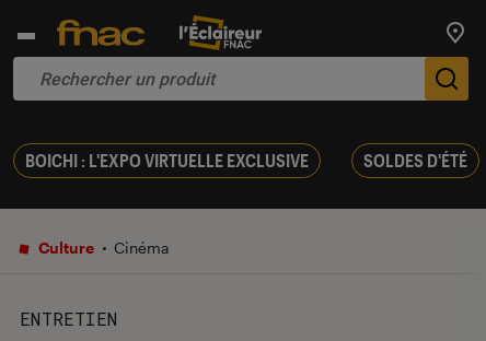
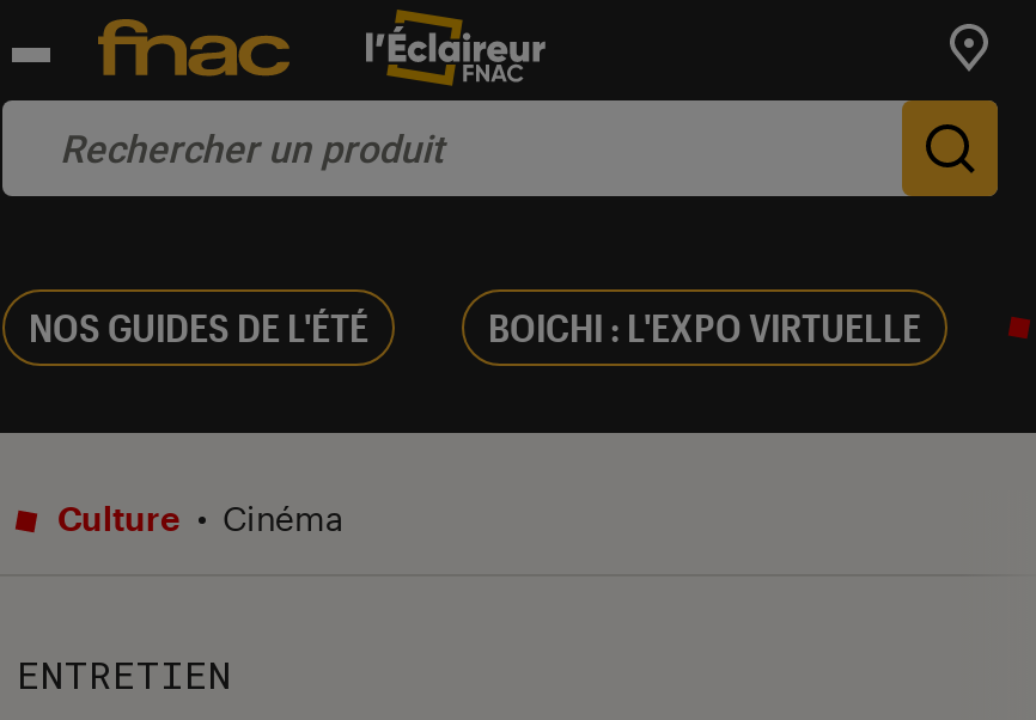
[25,150,467,171] BOICHI : L'EXPO VIRTUELLE EXCLUSIVE | SOLDES D'ÉTÉ -> [29,304,921,349] NOS GUIDES DE L'ÉTÉ | BOICHI : L'EXPO VIRTUELLE

